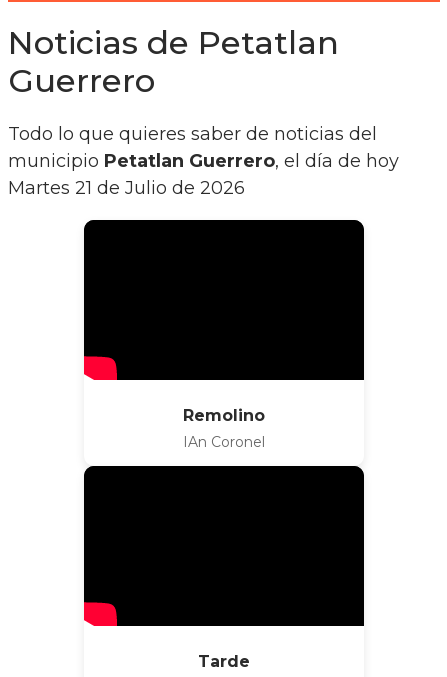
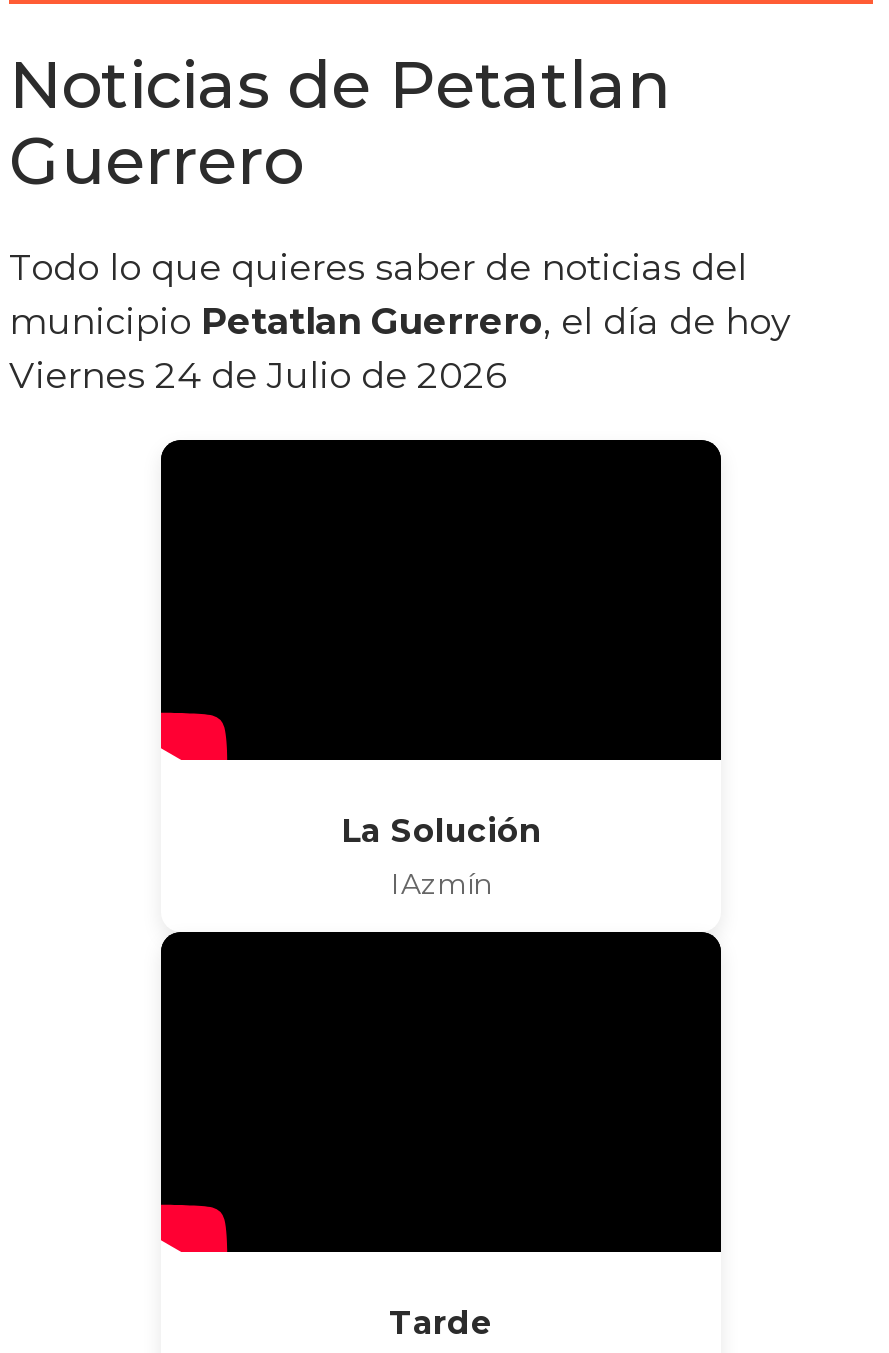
[8,177,245,199] Martes 21 de Julio de 2026 -> [9,355,507,399] Viernes 24 de Julio de 2026
[183,406,265,451] Remolino | IAn Coronel -> [341,813,541,903] La Solución | IAzmín

